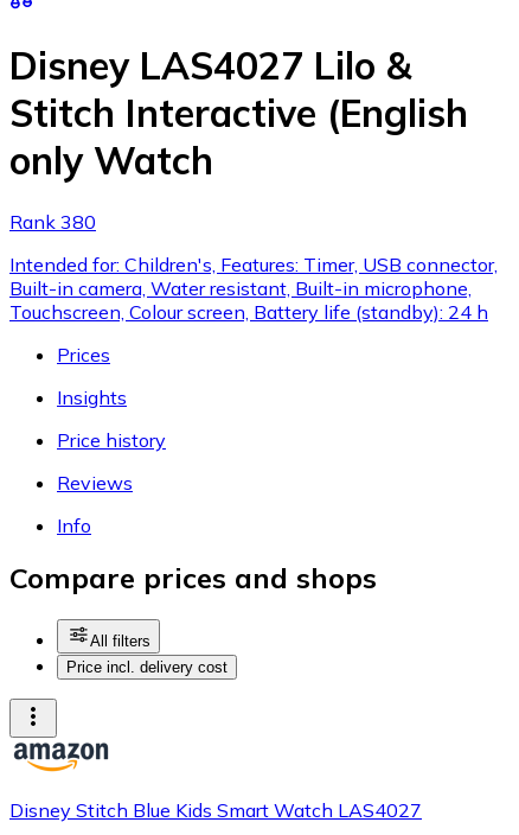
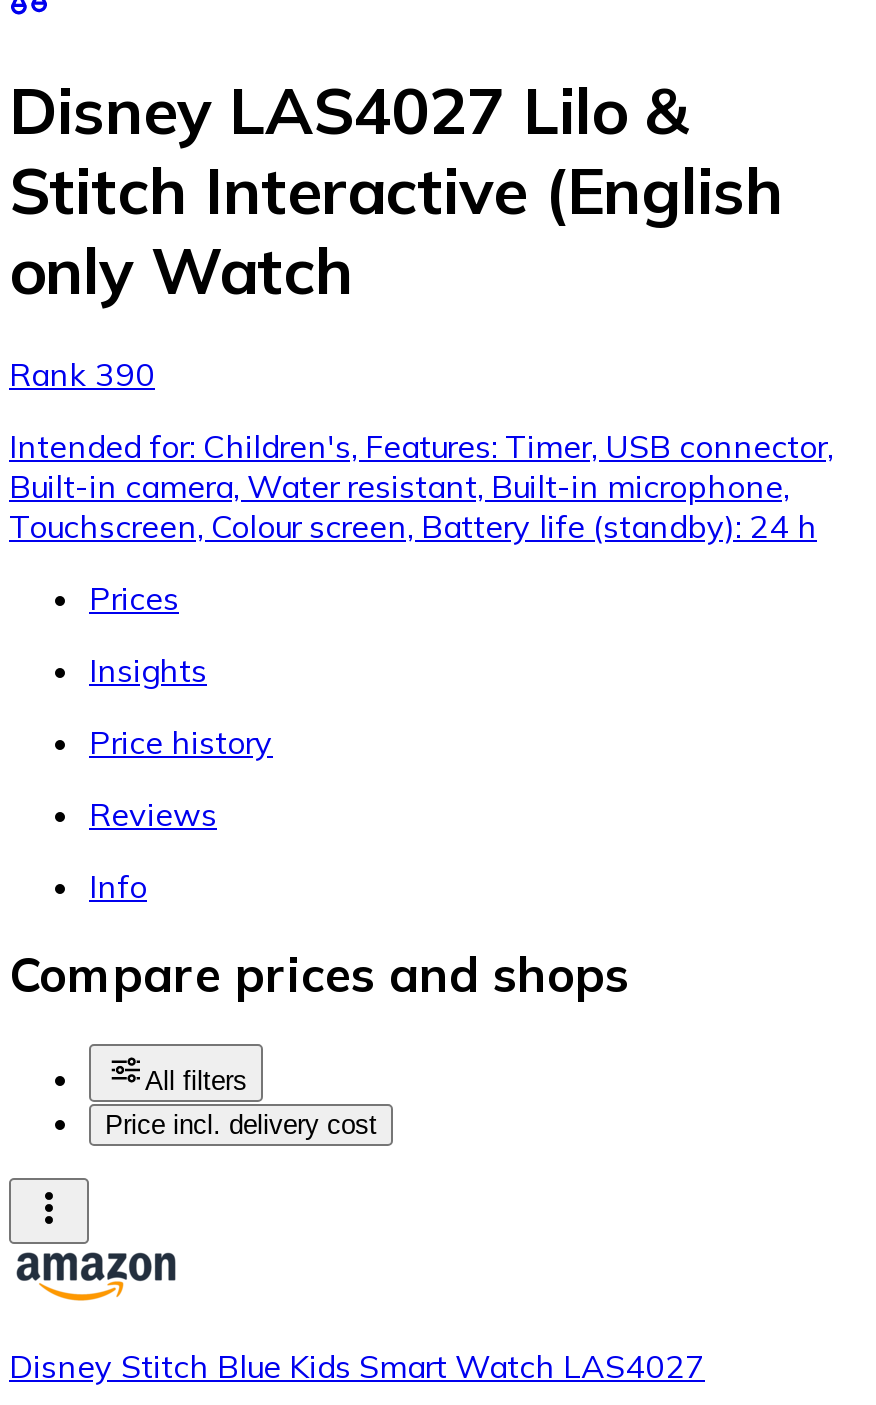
[9,209,96,233] Rank 380 -> [9,353,155,393] Rank 390

